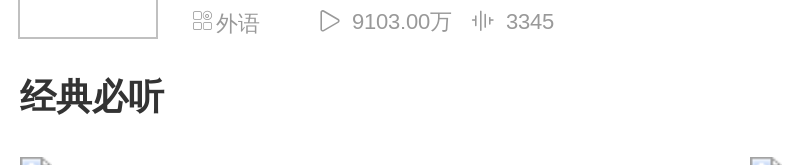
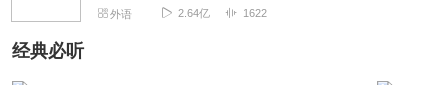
[352,9,554,33] 9103.00万 | 3345 -> [178,7,267,19] 2.64亿 | 1622

